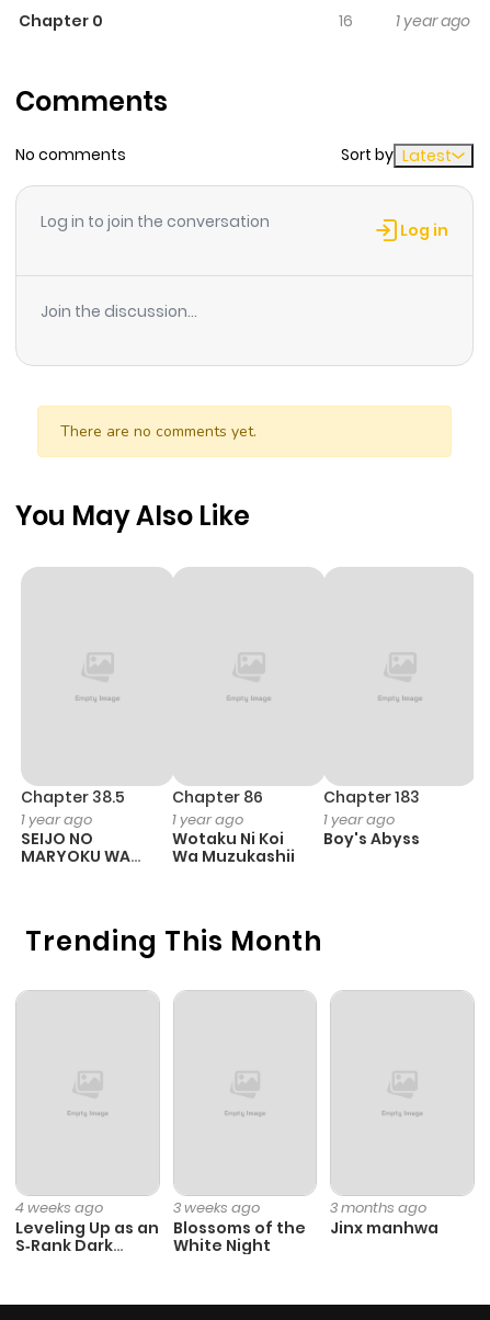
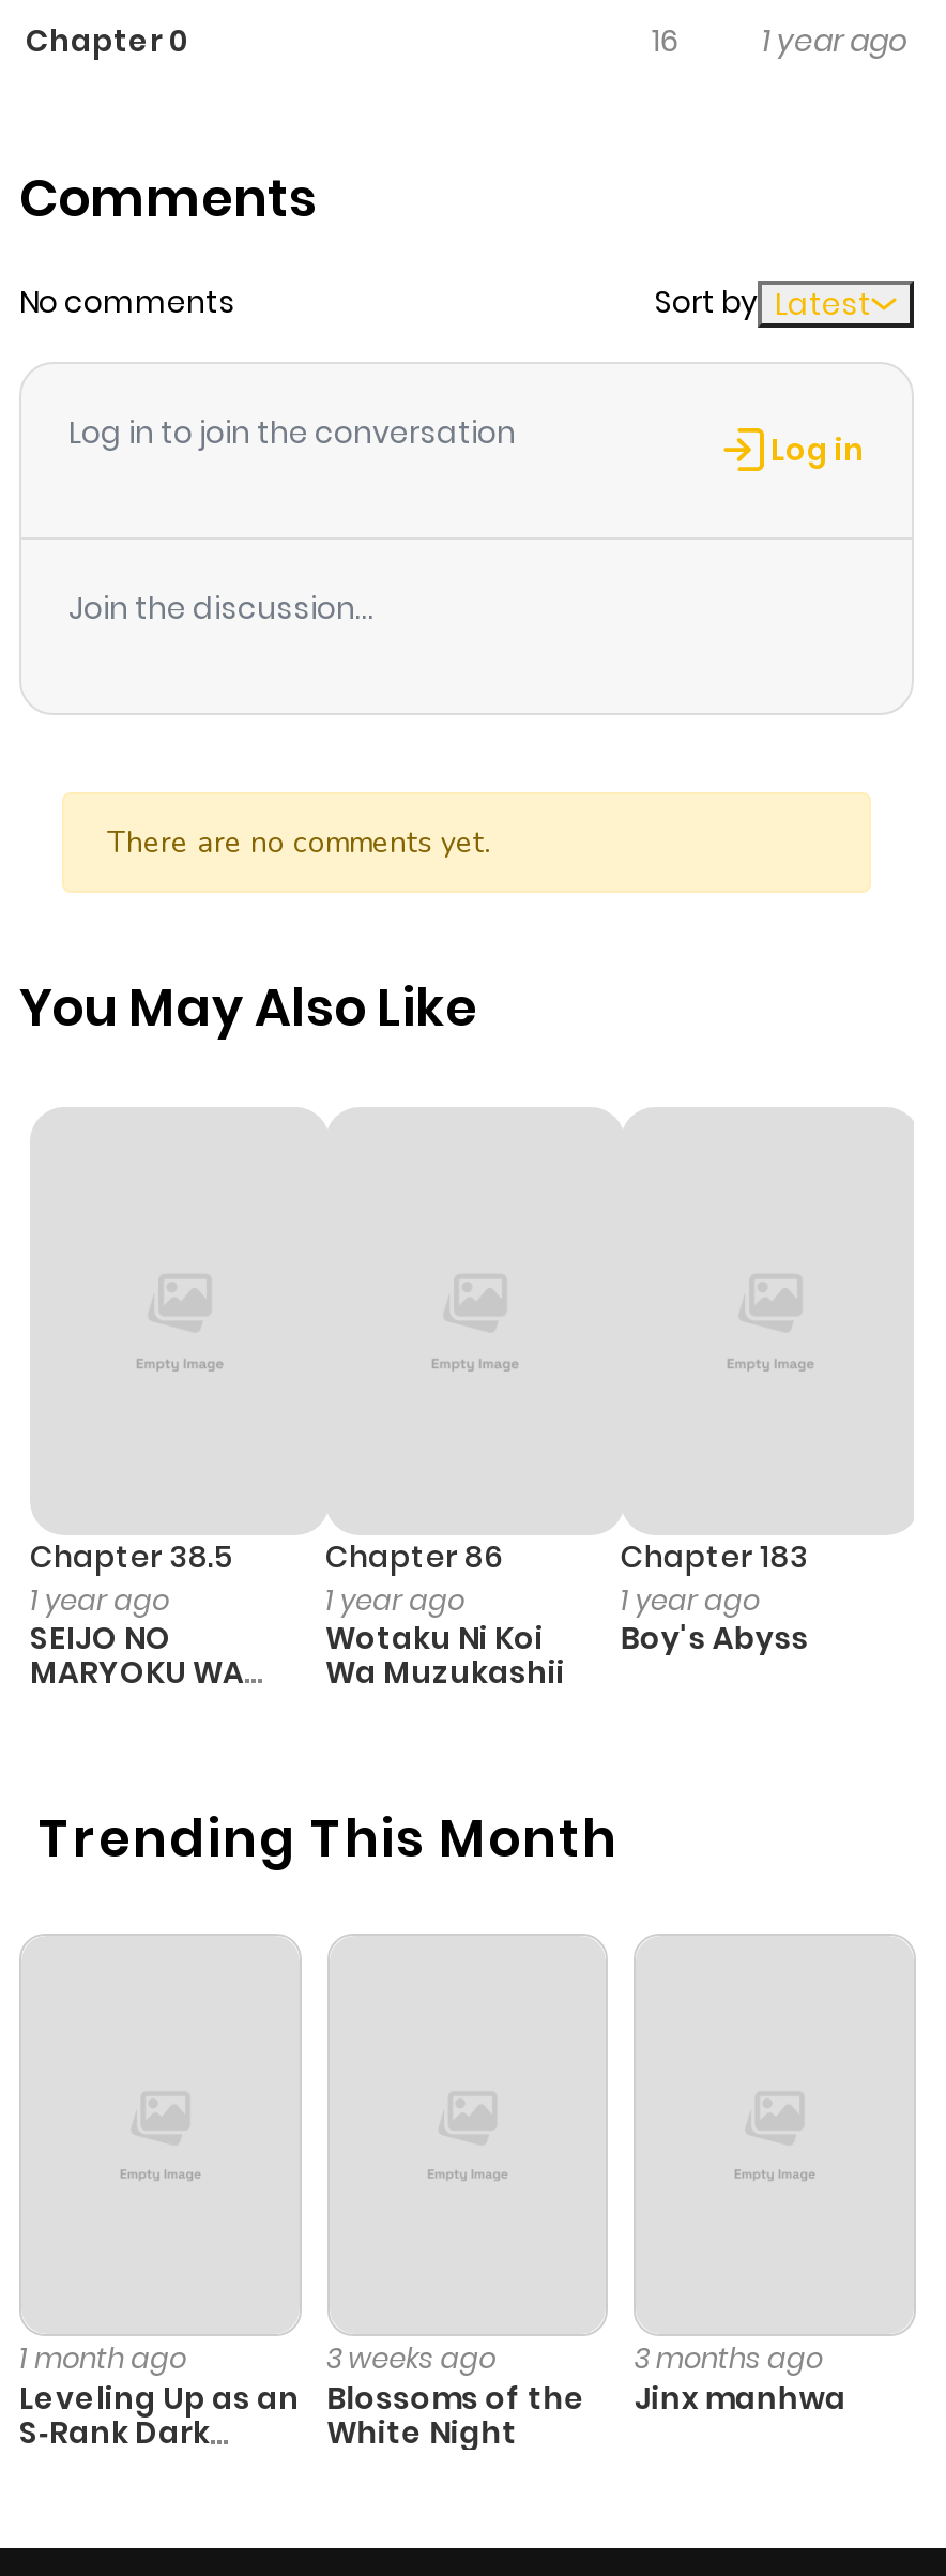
[15,1198,103,1218] 4 weeks ago -> [19,2339,186,2380] 1 month ago

